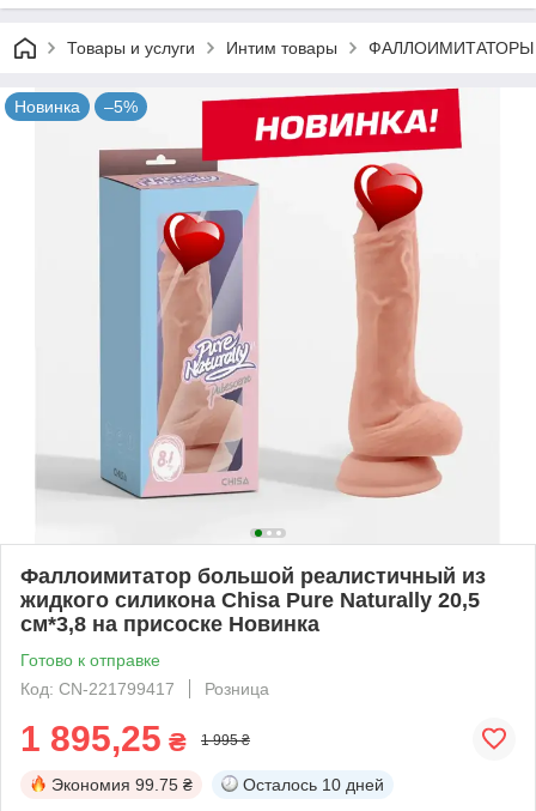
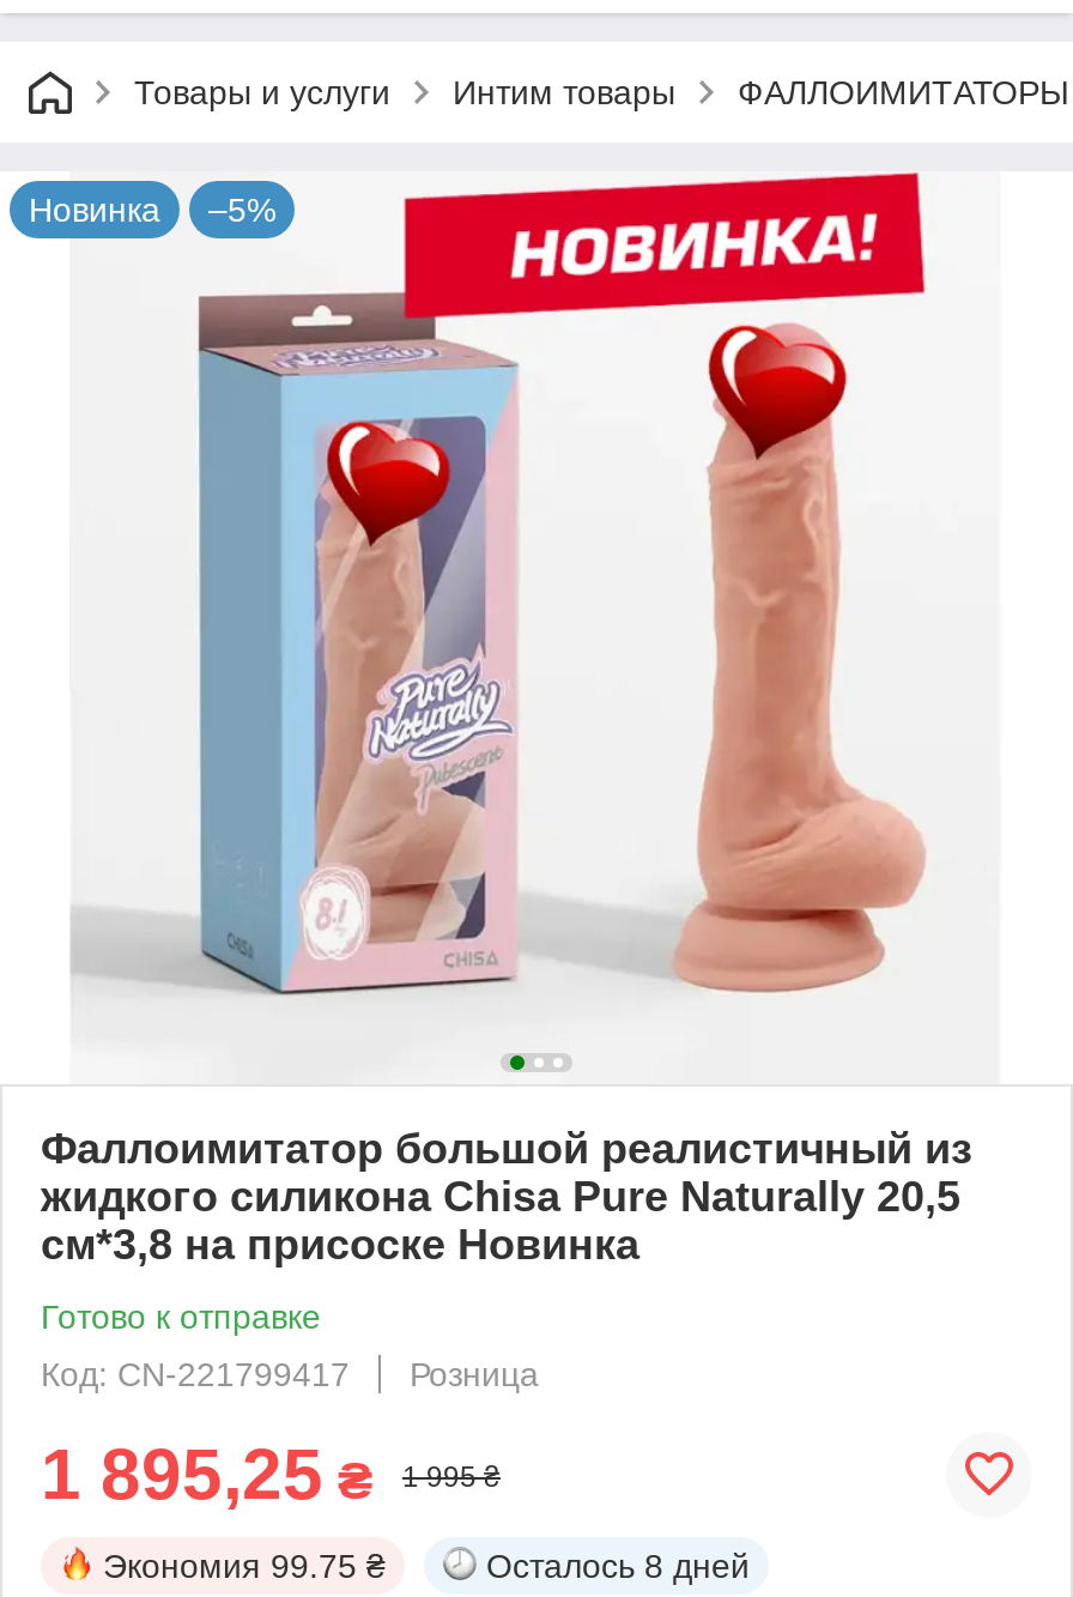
[243,775,384,794] Осталось 10 дней -> [486,1546,750,1585] Осталось 8 дней

